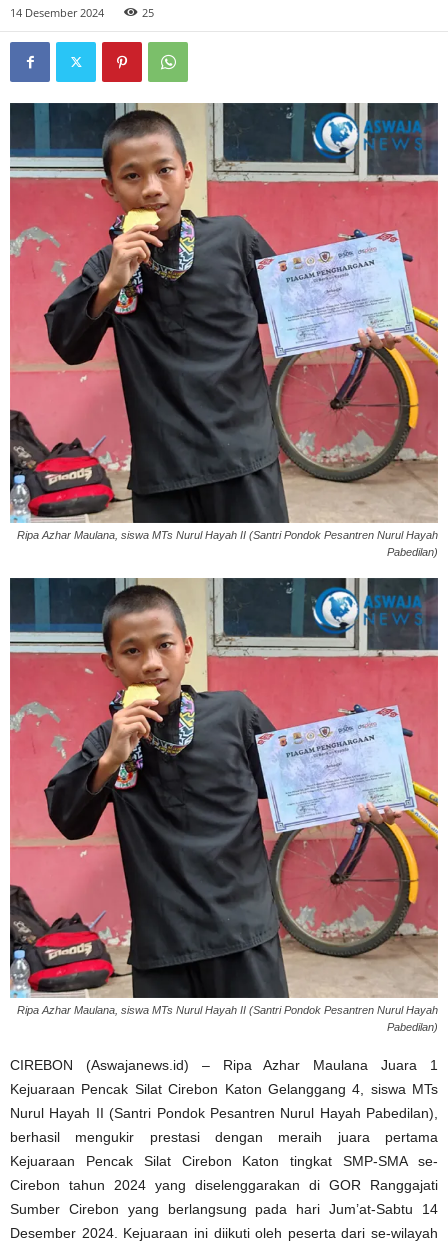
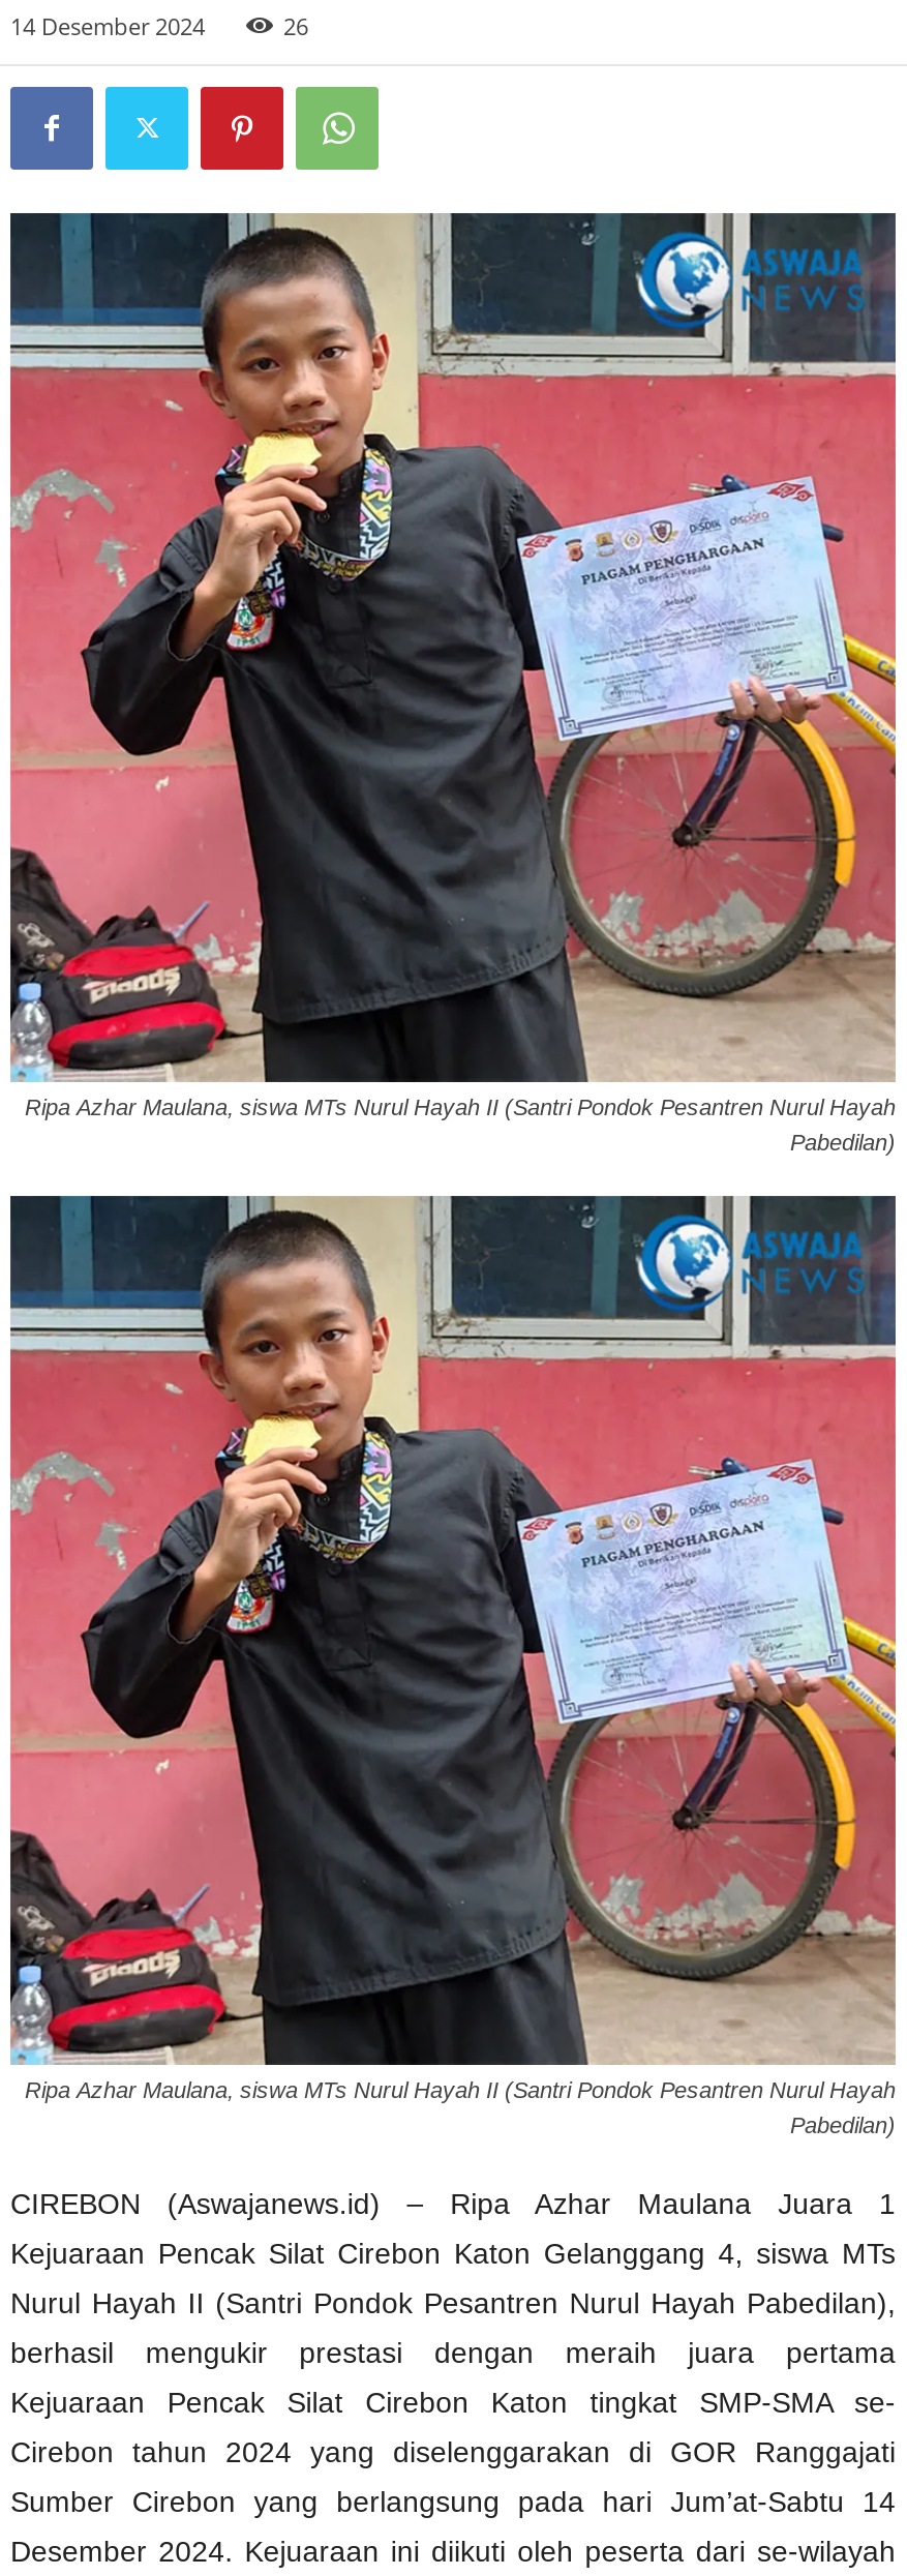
[142,5,154,20] 25 -> [283,10,308,41] 26

